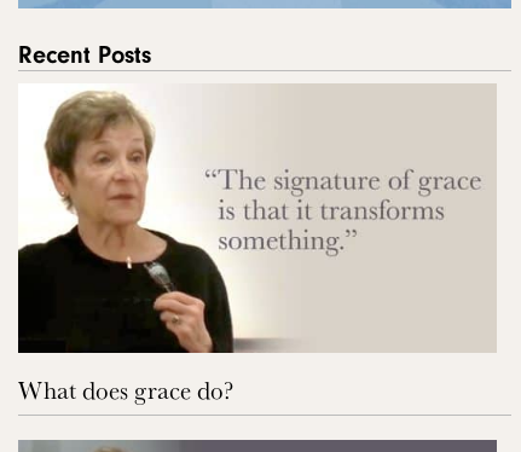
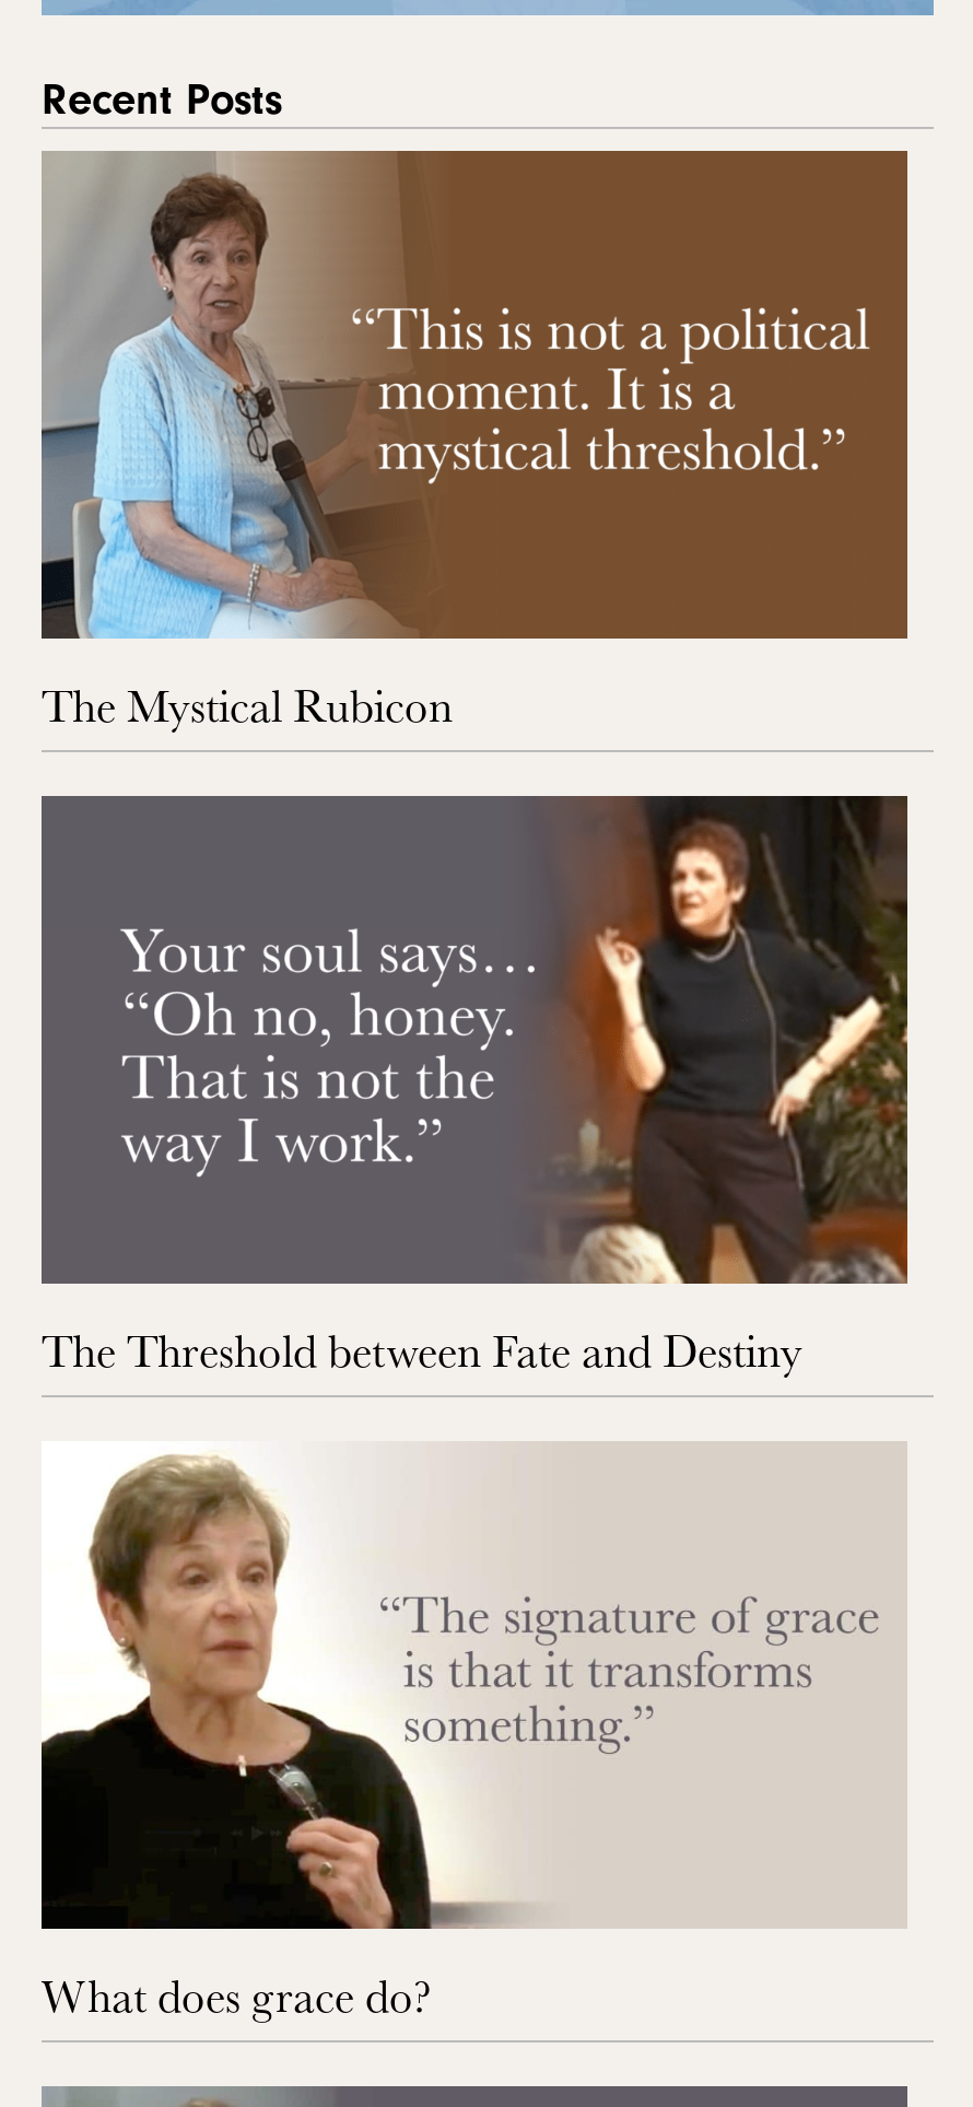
none -> [42,149,910,735] [image] | The Mystical Rubicon
none -> [42,798,907,1380] [image] | The Threshold between Fate and Destiny

